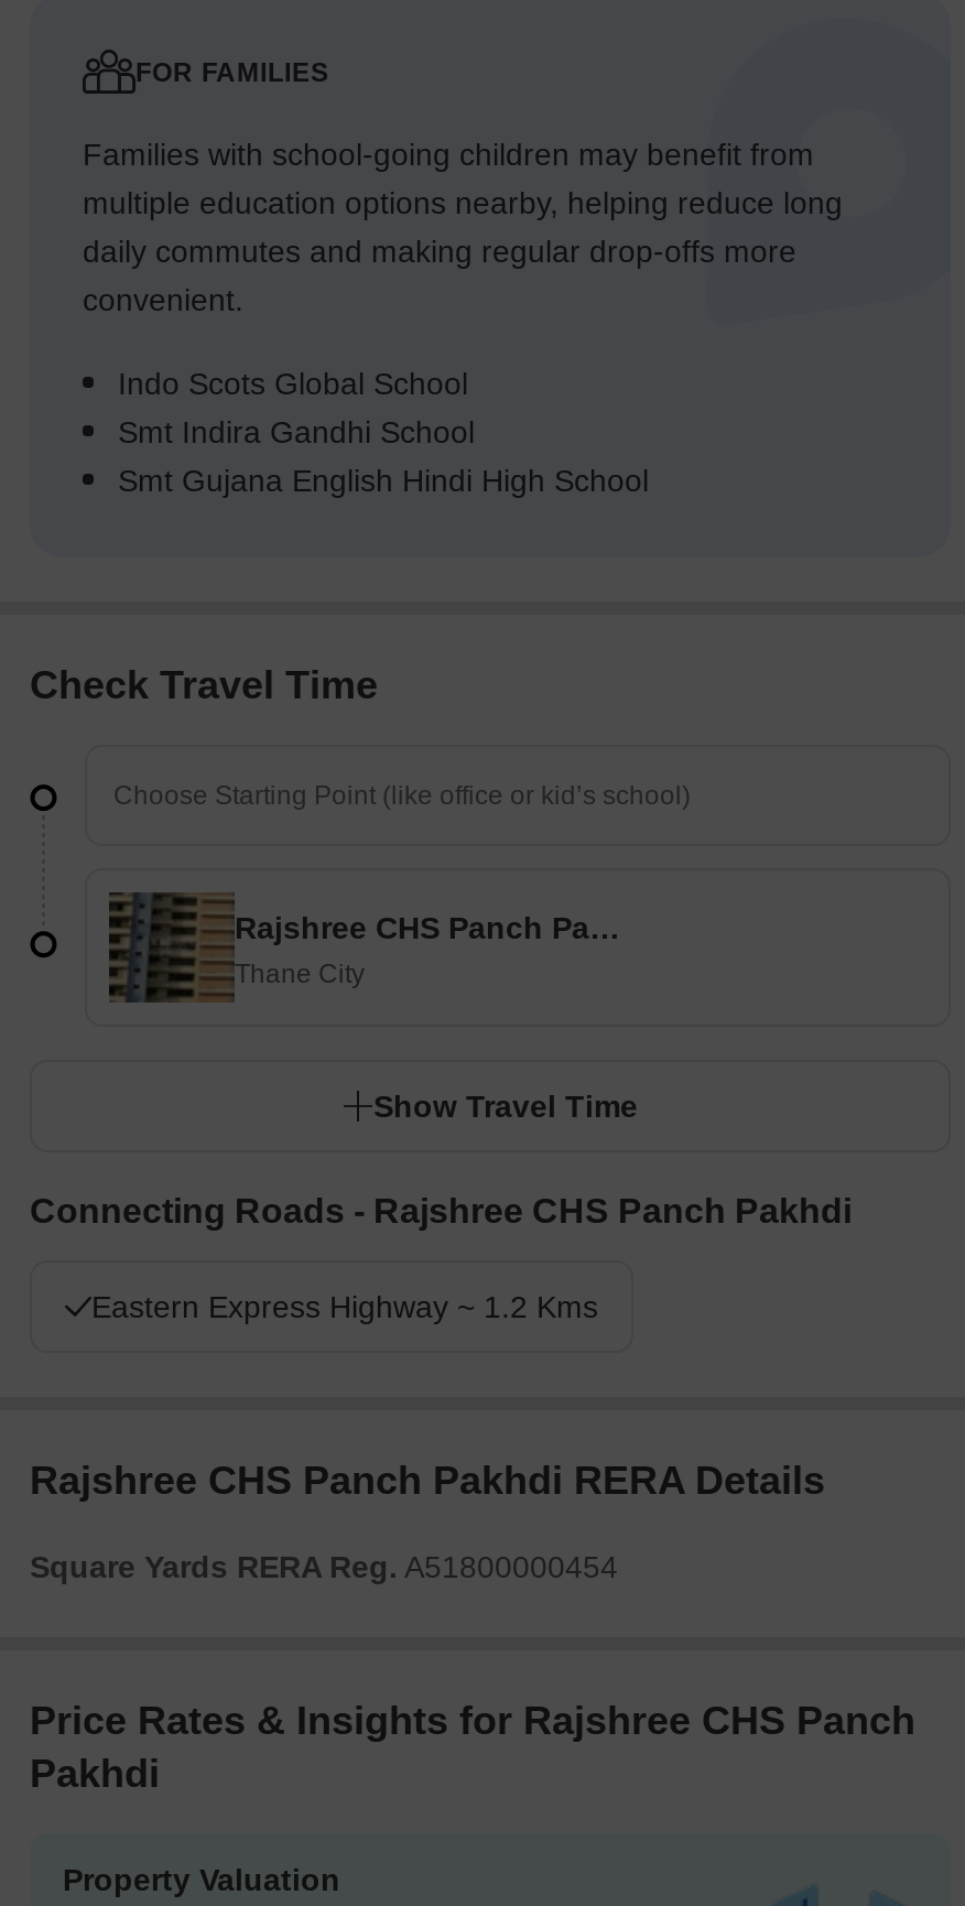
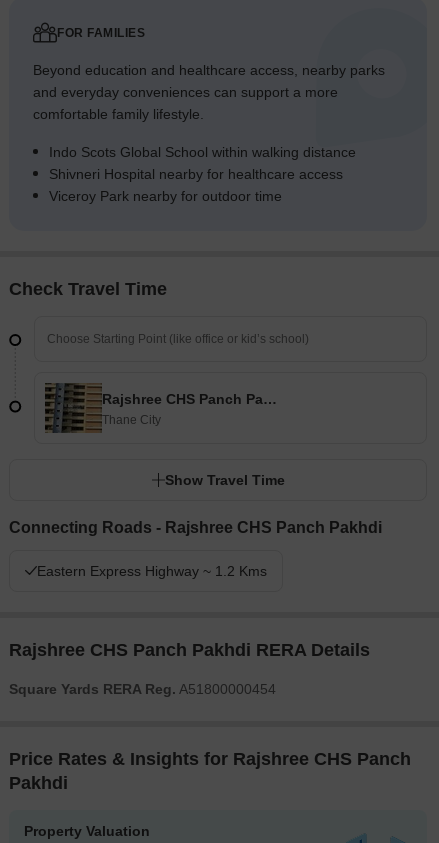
[83,137,843,318] Families with school-going children may benefit from | multiple education options nearby, helping reduce long | daily commutes and making regular drop-offs more | convenient. -> [33,62,385,122] Beyond education and healthcare access, nearby parks | and everyday conveniences can support a more | comfortable family lifestyle.
[118,367,649,499] Indo Scots Global School | Smt Indira Gandhi School | Smt Gujana English Hindi High School -> [49,144,356,204] Indo Scots Global School within walking distance | Shivneri Hospital nearby for healthcare access | Viceroy Park nearby for outdoor time

